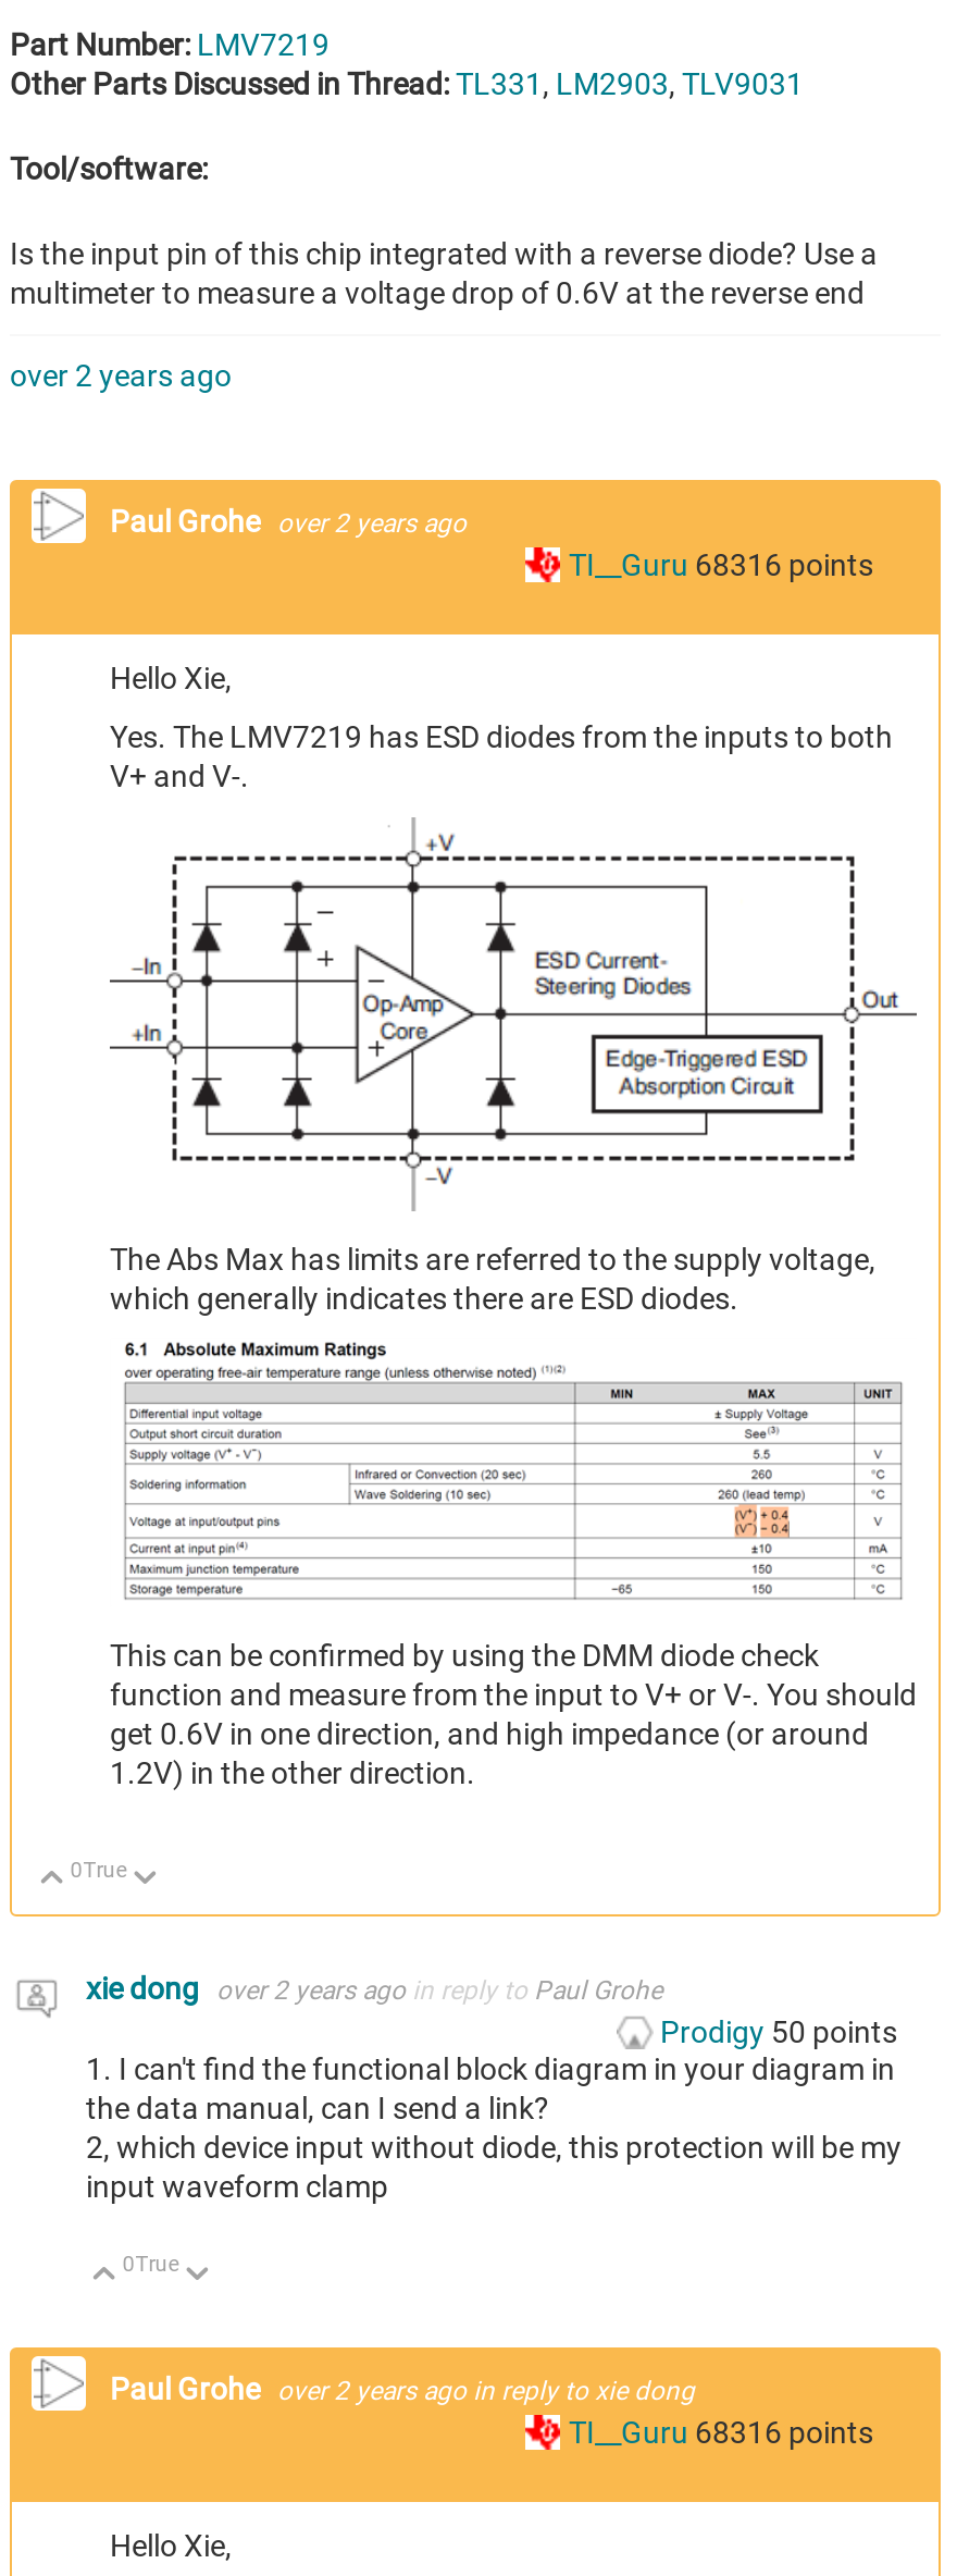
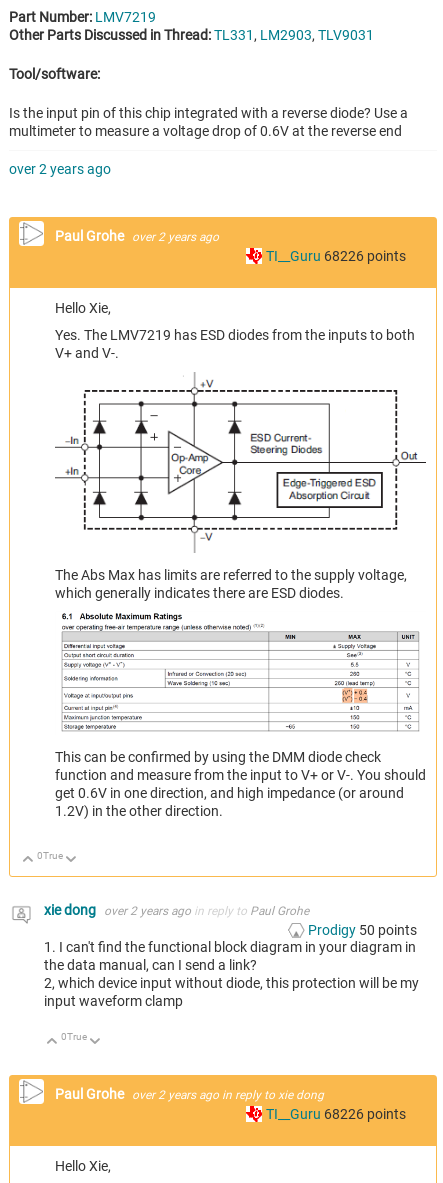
[569,548,873,583] TI__Guru 68316 points -> [266,248,406,264] TI__Guru 68226 points
[569,2416,873,2450] TI__Guru 68316 points -> [266,1106,406,1122] TI__Guru 68226 points

